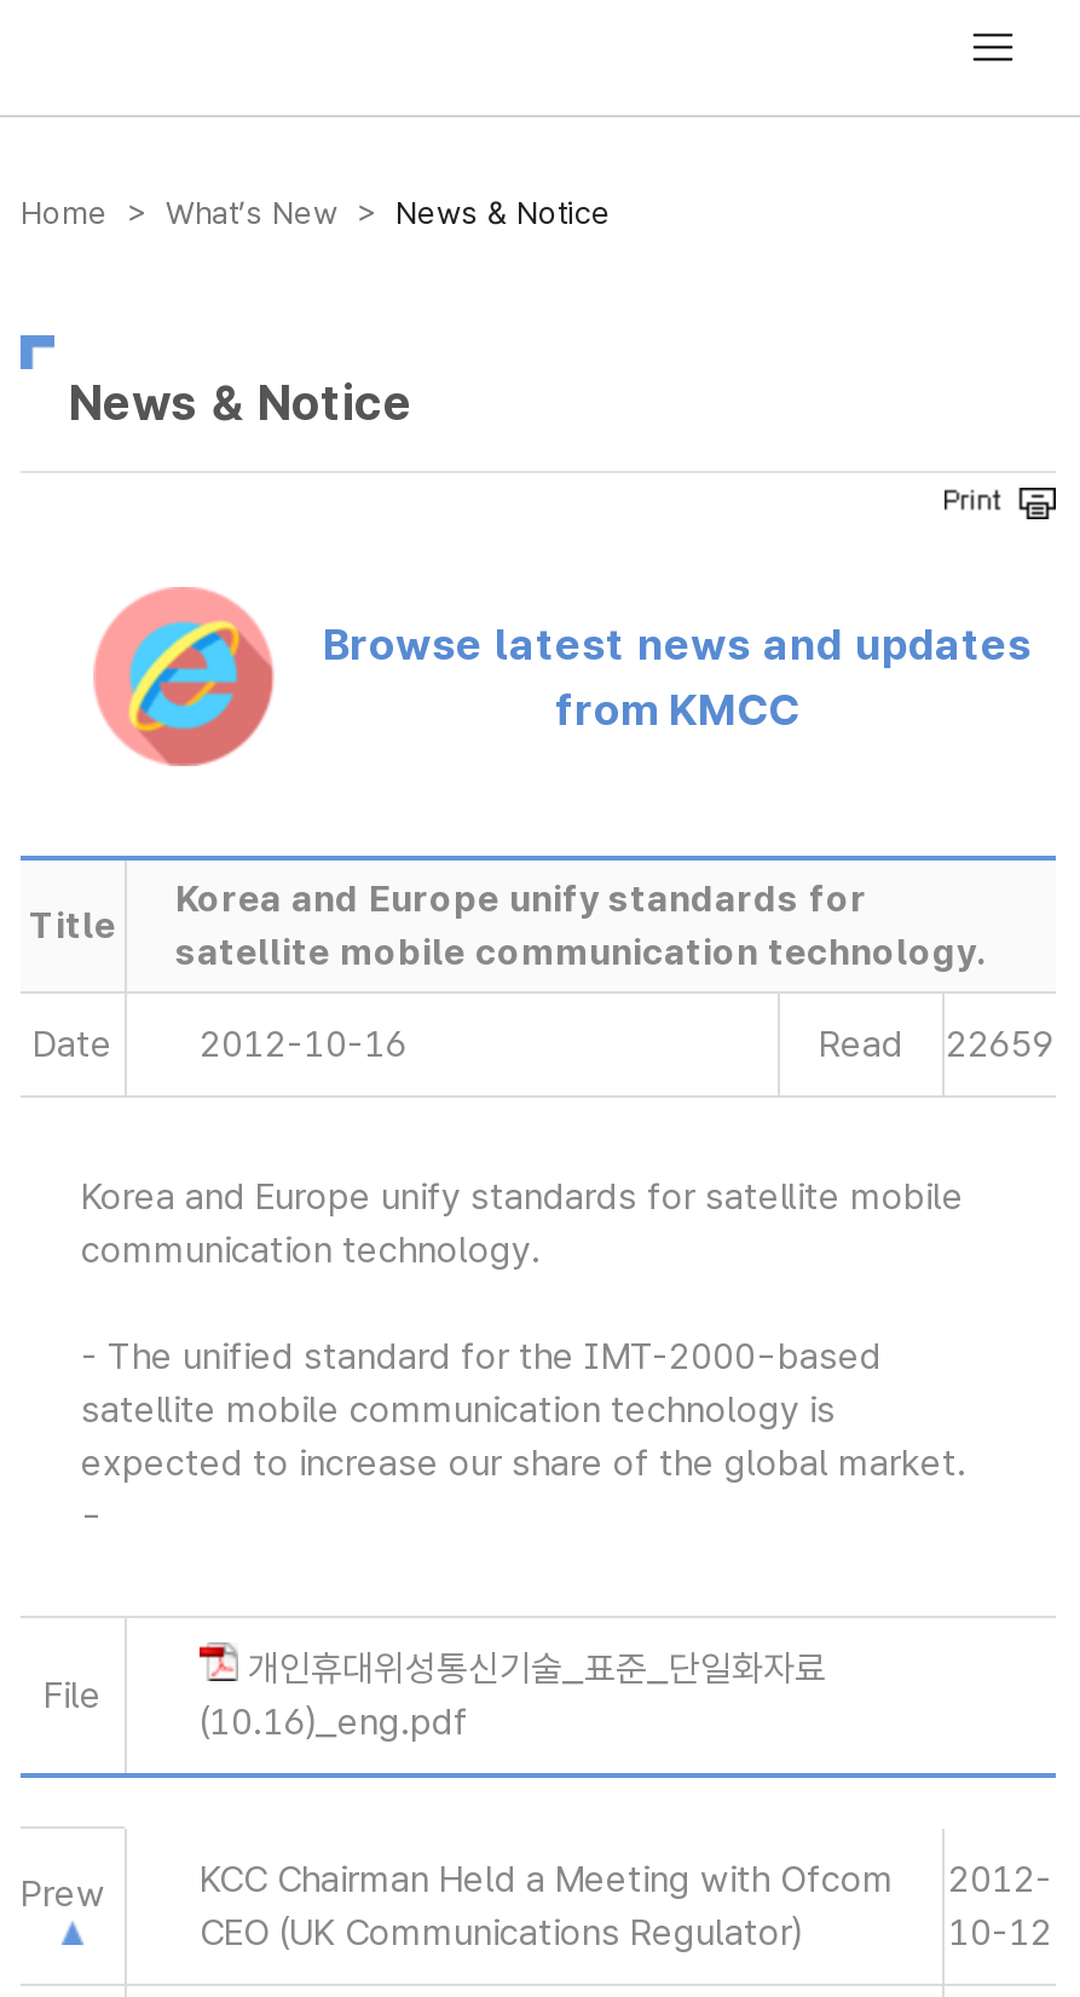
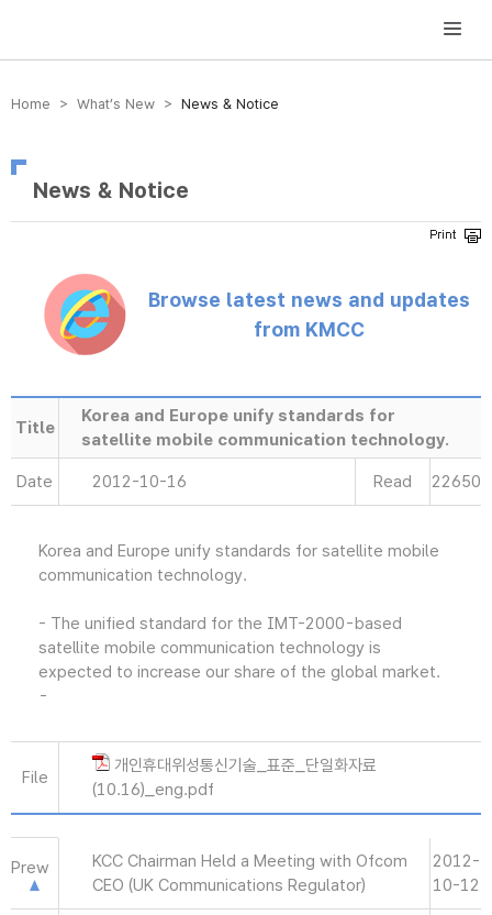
[819,1023,1055,1066] Read 22659 -> [373,472,480,492] Read 22650

